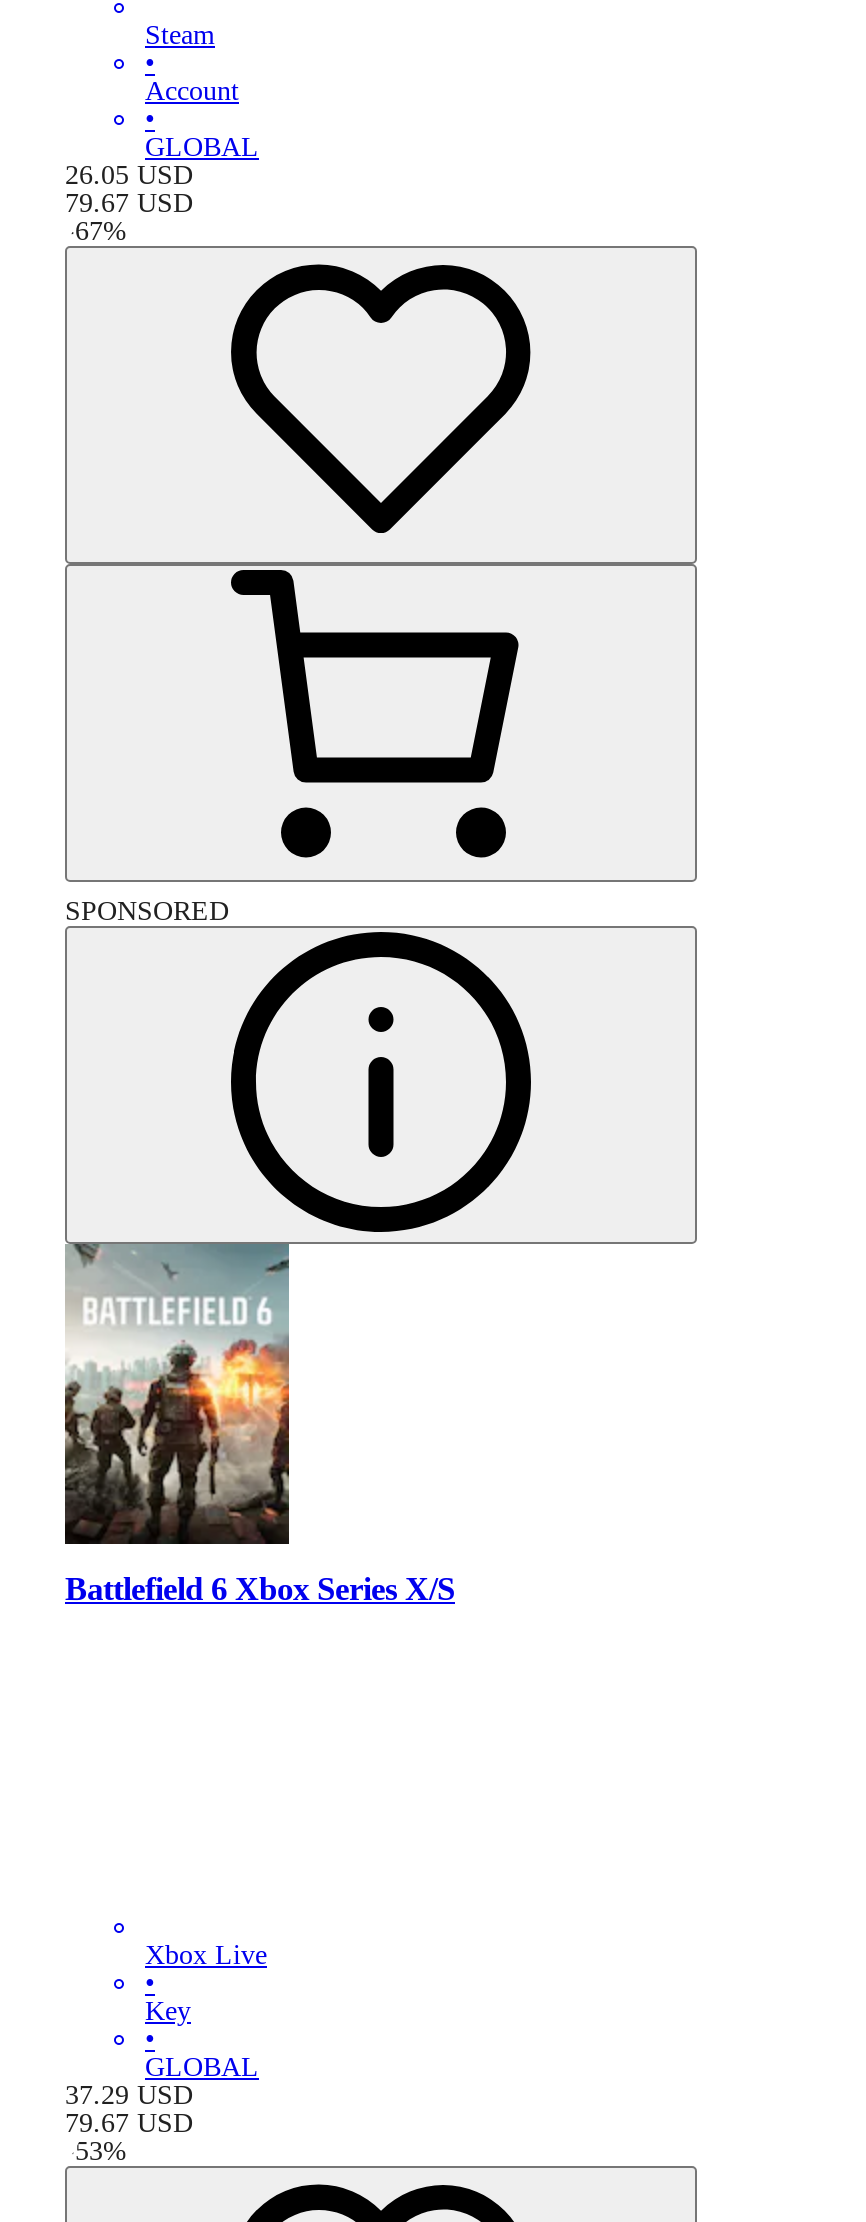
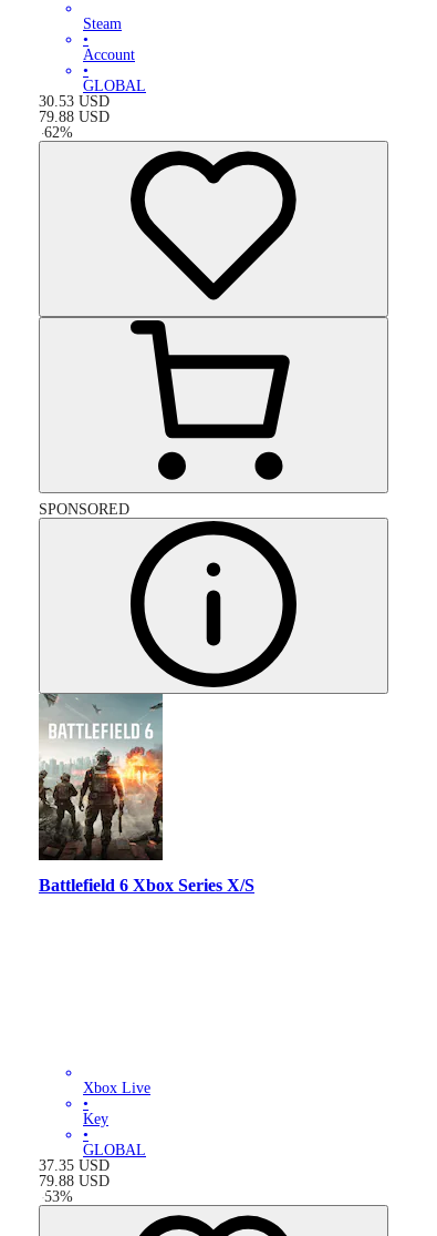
[65,159,193,189] 26.05 USD -> [39,93,110,109] 30.53 USD
[65,187,193,217] 79.67 USD -> [39,108,110,125] 79.88 USD
[65,215,127,245] - 67% -> [39,124,73,140] - 62%
[65,2081,193,2111] 37.29 USD -> [39,1158,110,1174] 37.35 USD
[65,2109,193,2139] 79.67 USD -> [39,1173,110,1190] 79.88 USD

